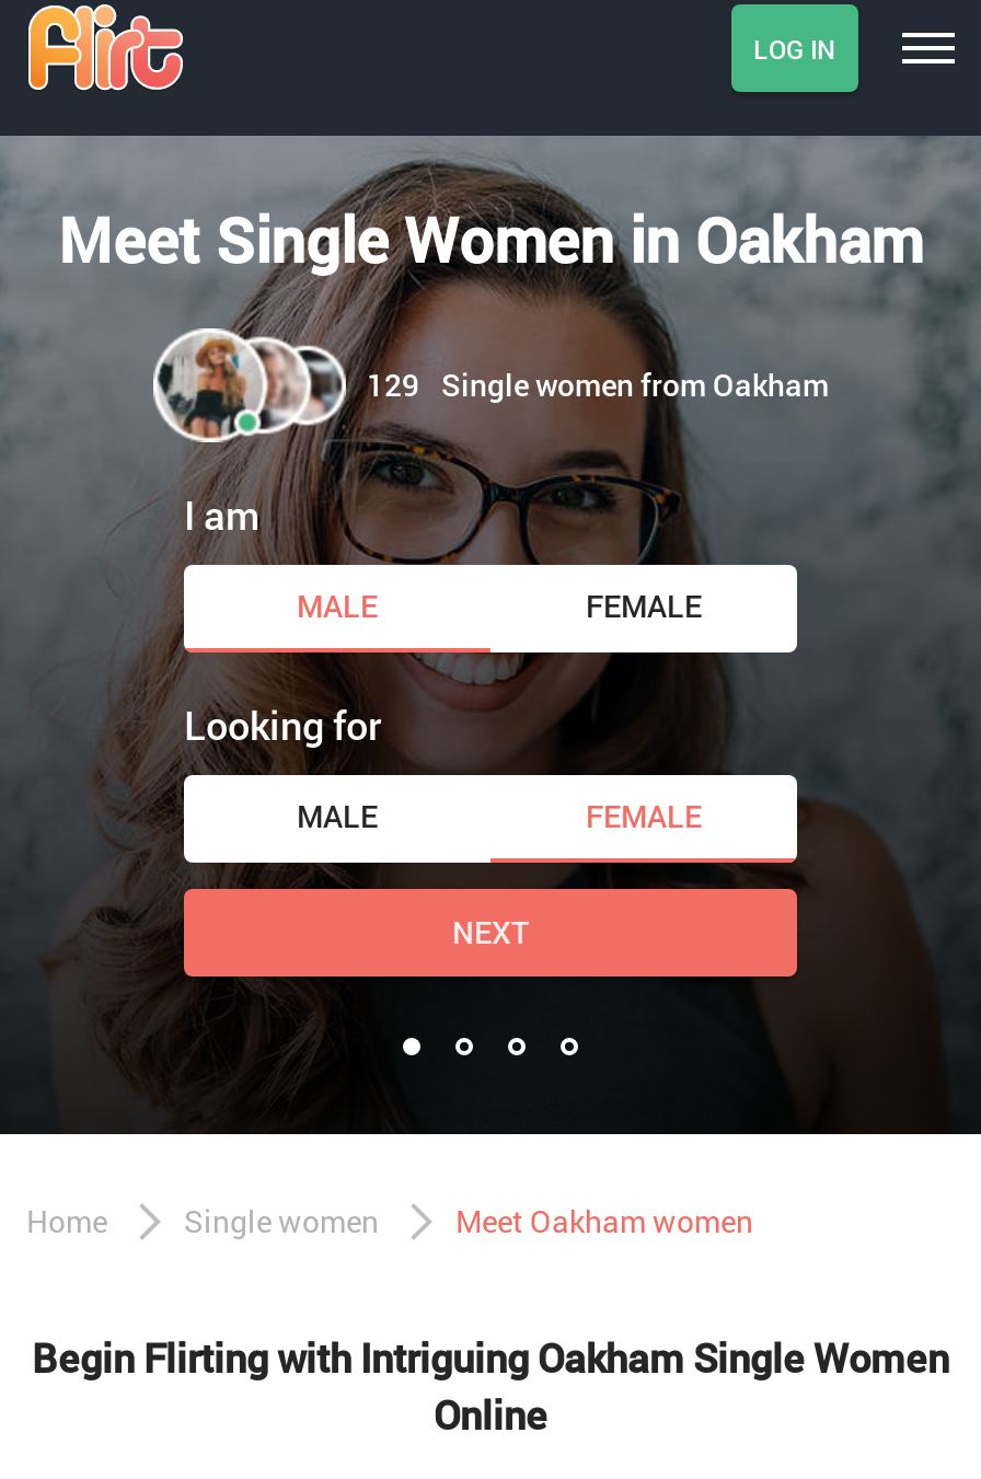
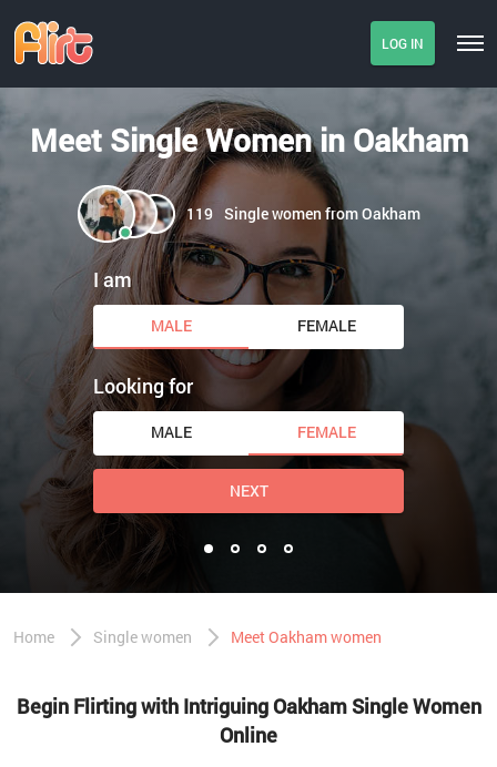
[367,363,829,405] 129 Single women from Oakham -> [186,203,420,224] 119 Single women from Oakham

